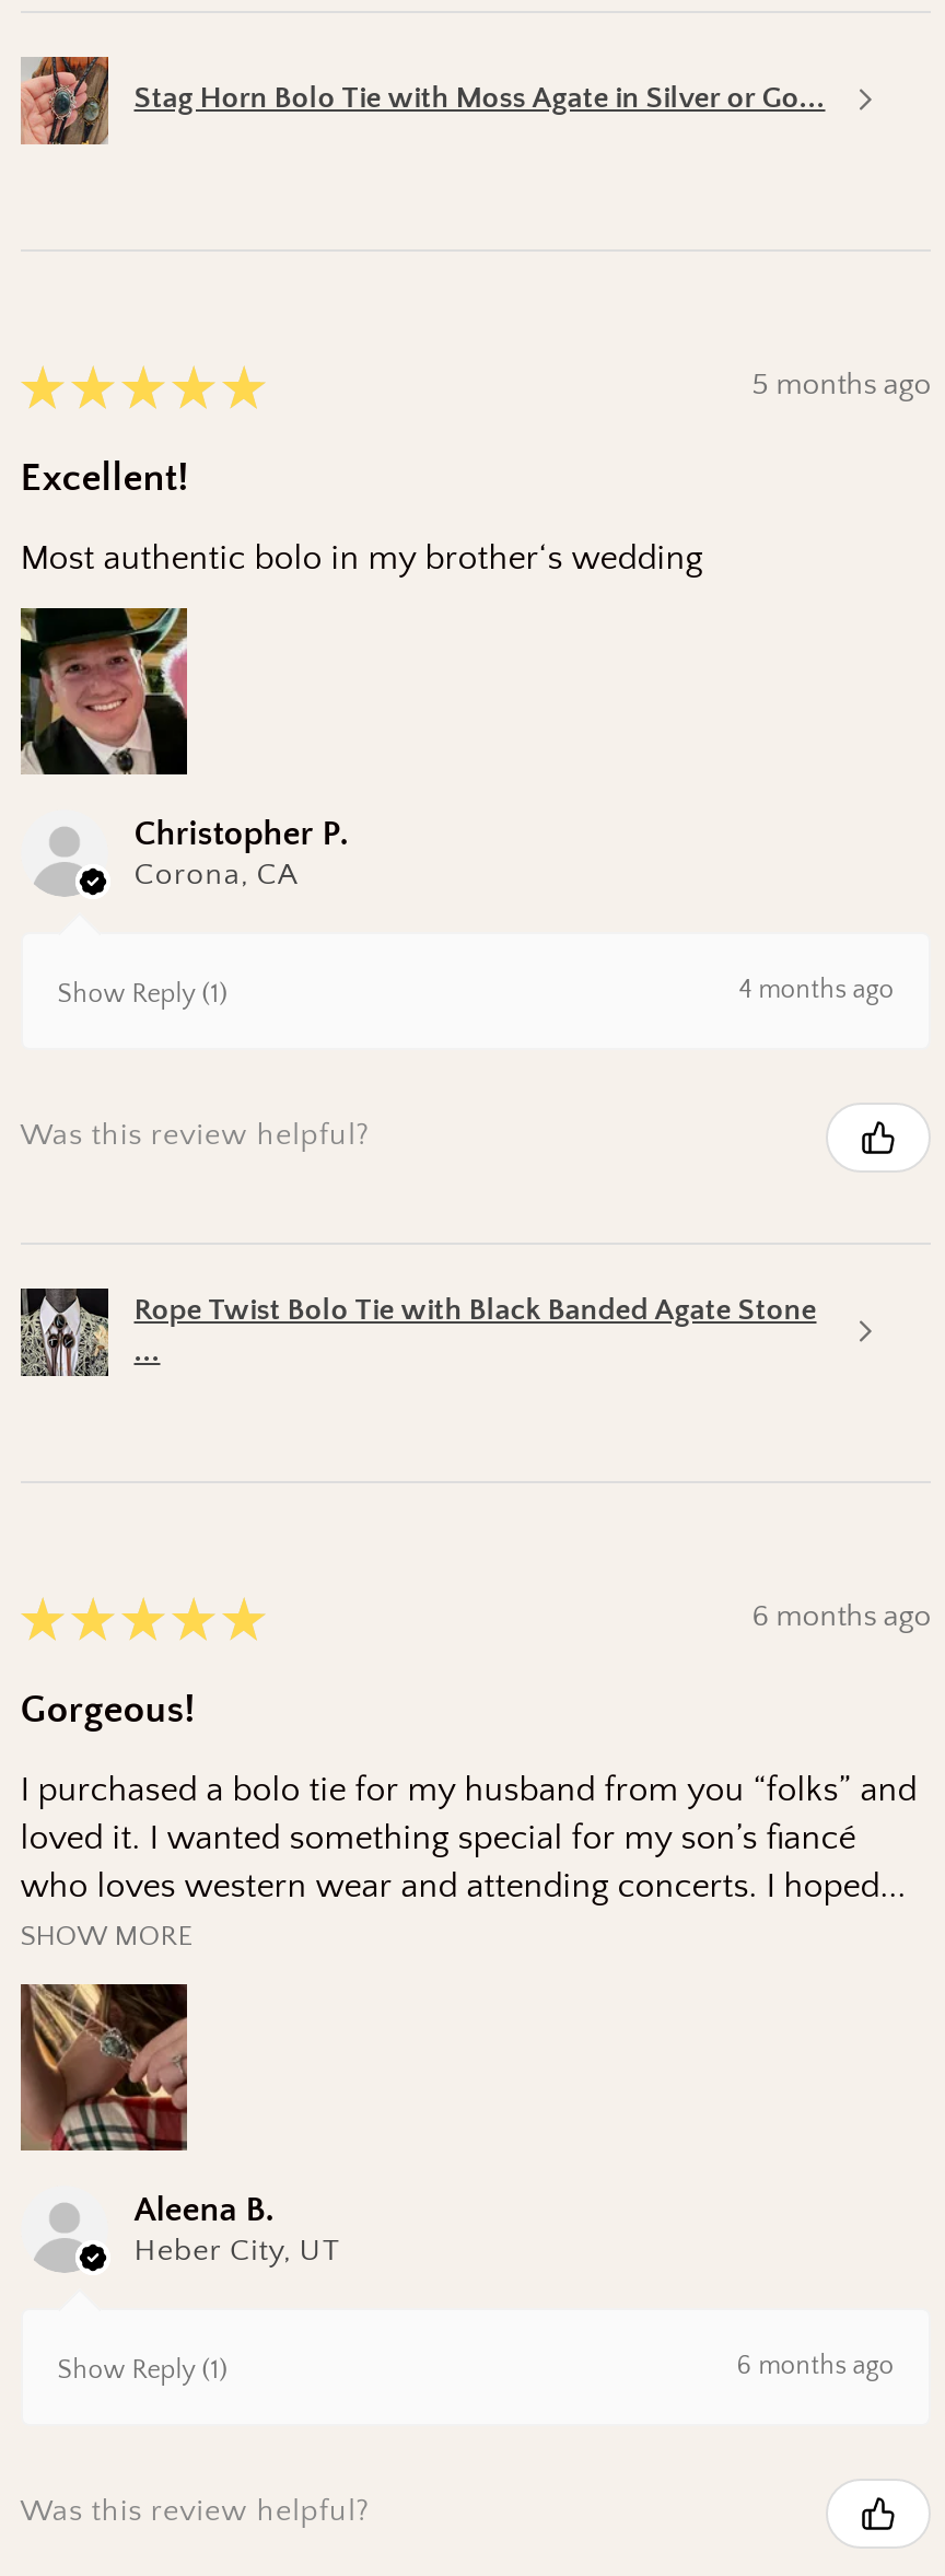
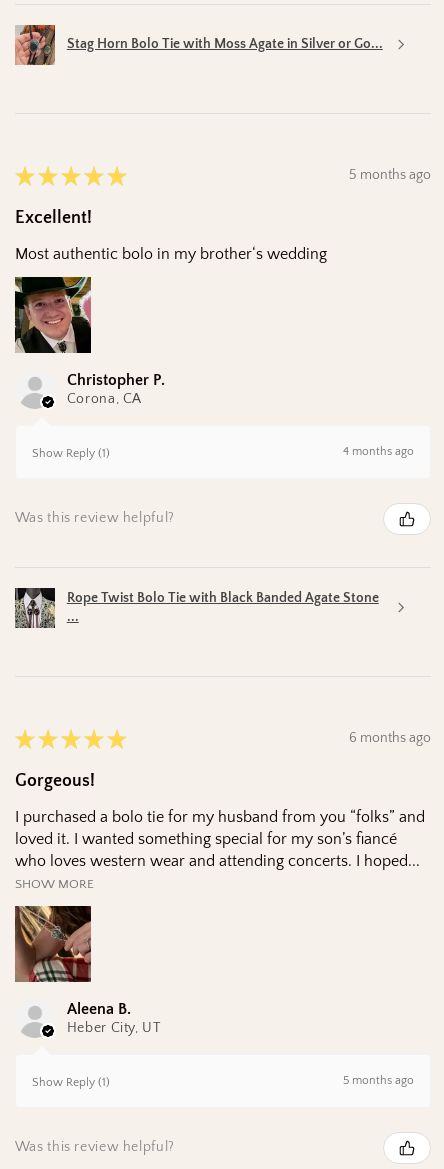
[737,2352,894,2380] 6 months ago -> [343,1074,414,1087] 5 months ago

